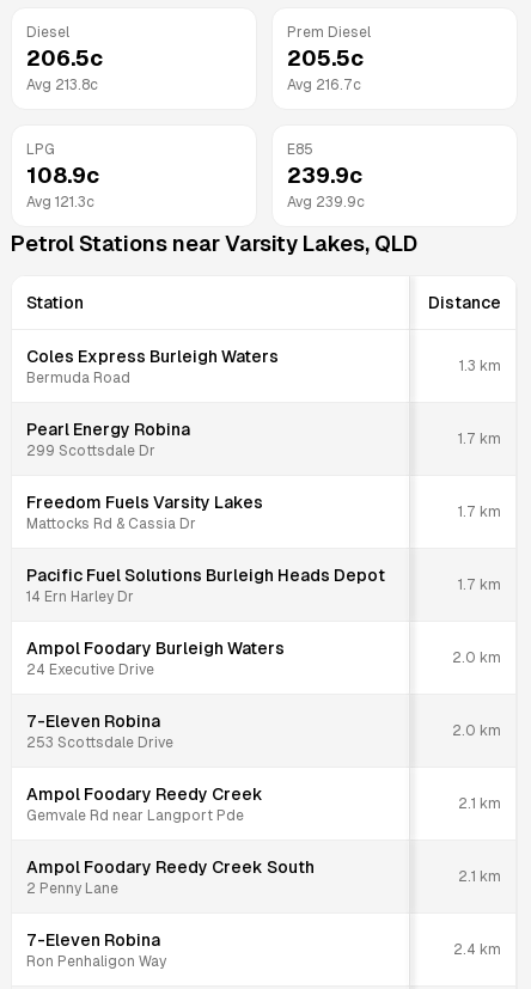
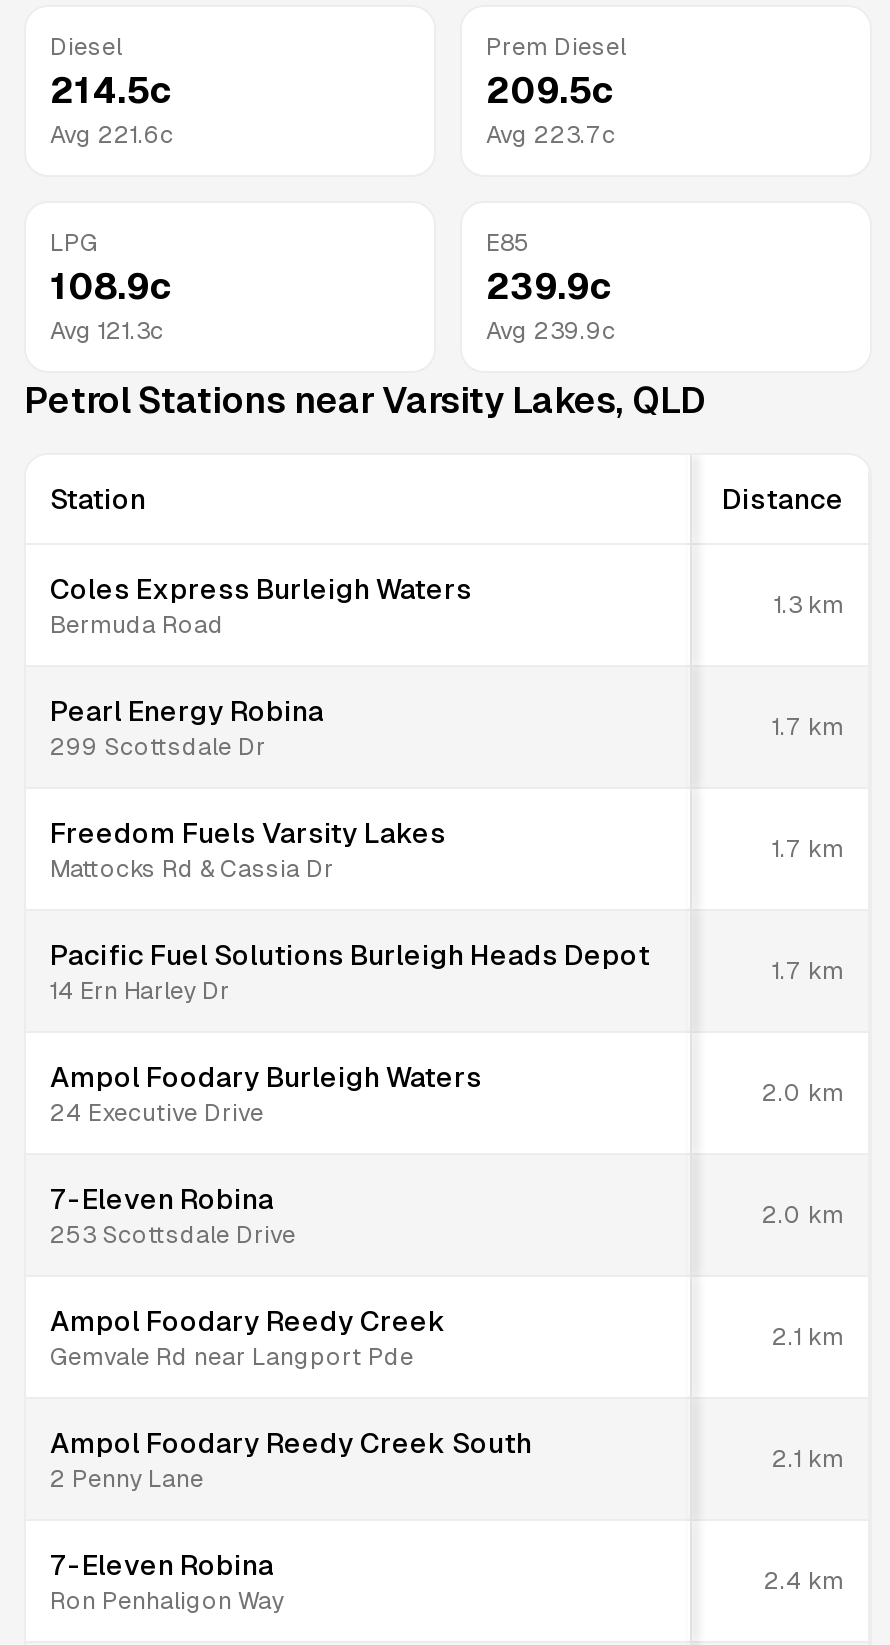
[26,45,103,71] 206.5c -> [50,69,172,111] 214.5c
[287,45,364,71] 205.5c -> [486,69,614,111] 209.5c
[26,77,98,93] Avg 213.8c -> [50,121,174,149] Avg 221.6c
[287,77,361,93] Avg 216.7c -> [486,121,616,149] Avg 223.7c

